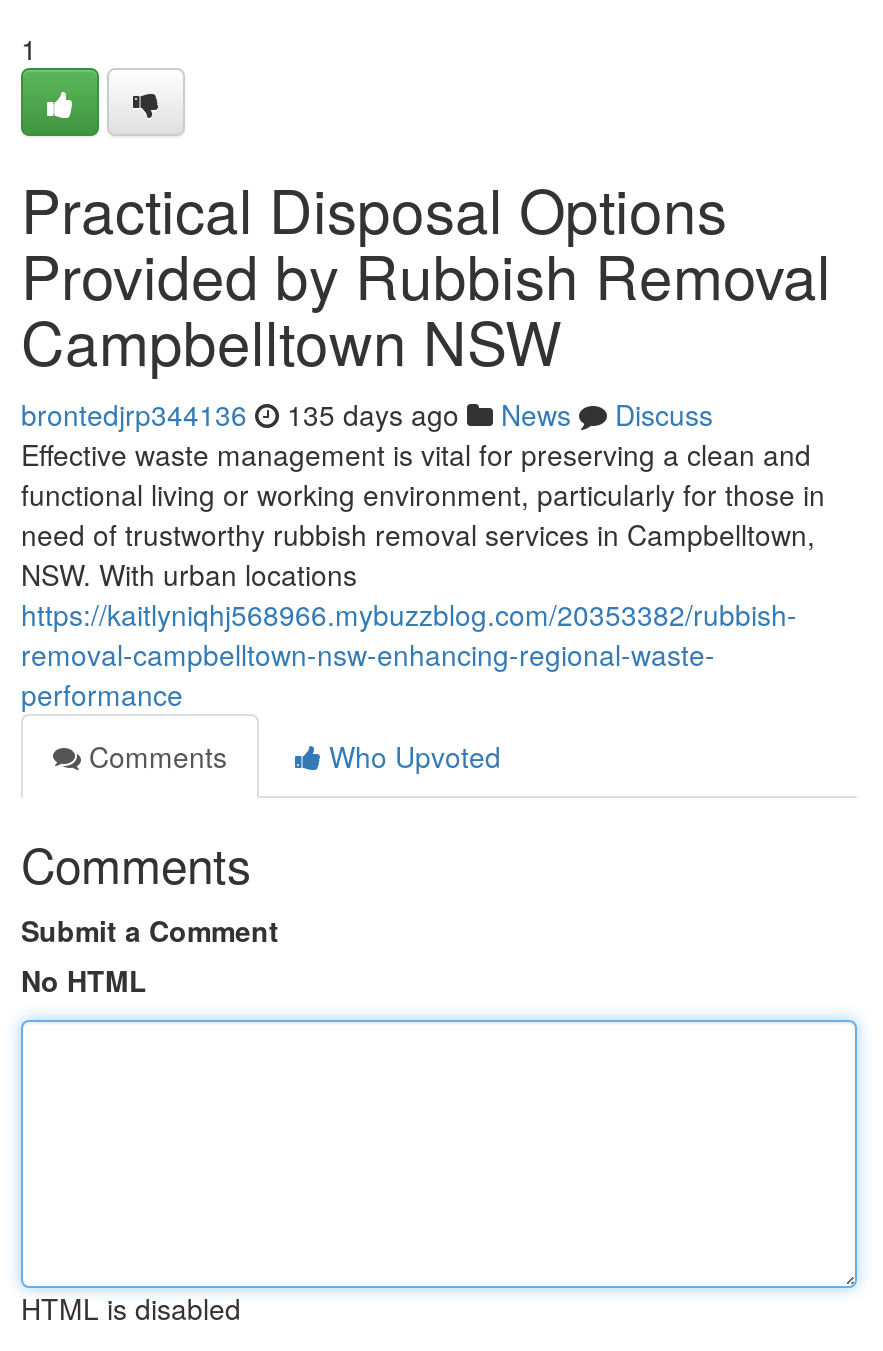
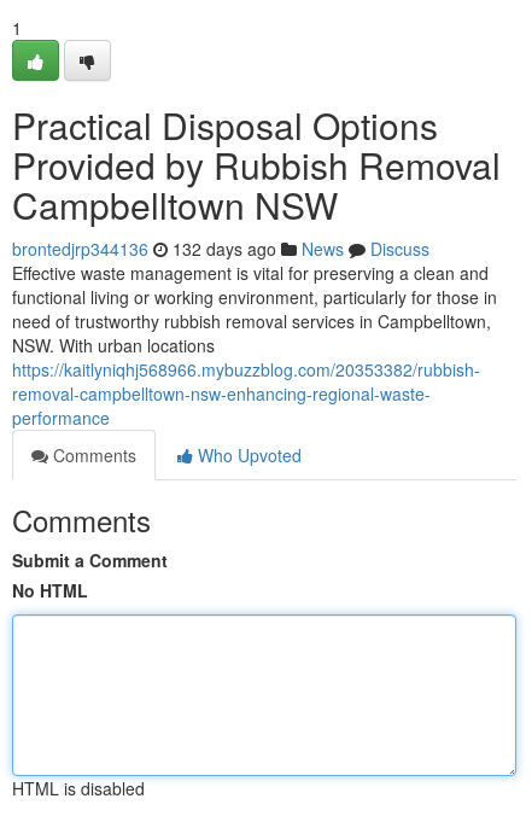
[21,394,713,434] brontedjrp344136 135 days ago News Discuss -> [12,237,429,261] brontedjrp344136 132 days ago News Discuss

